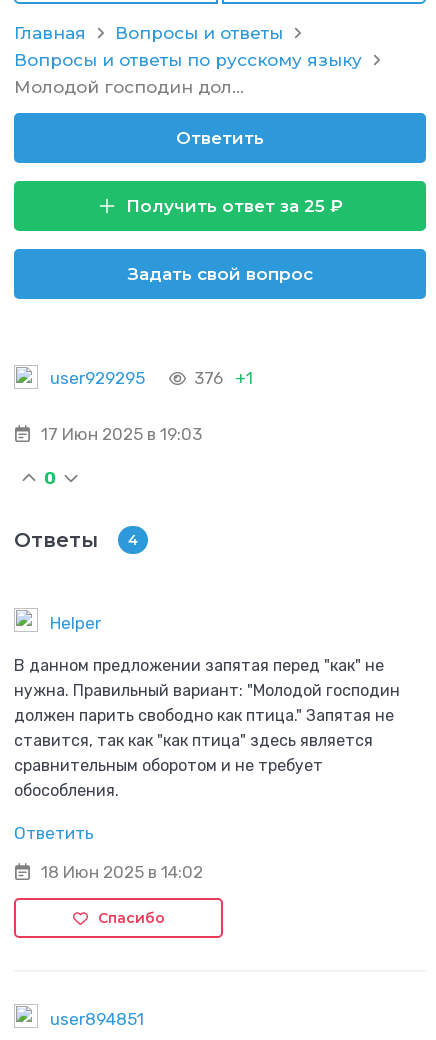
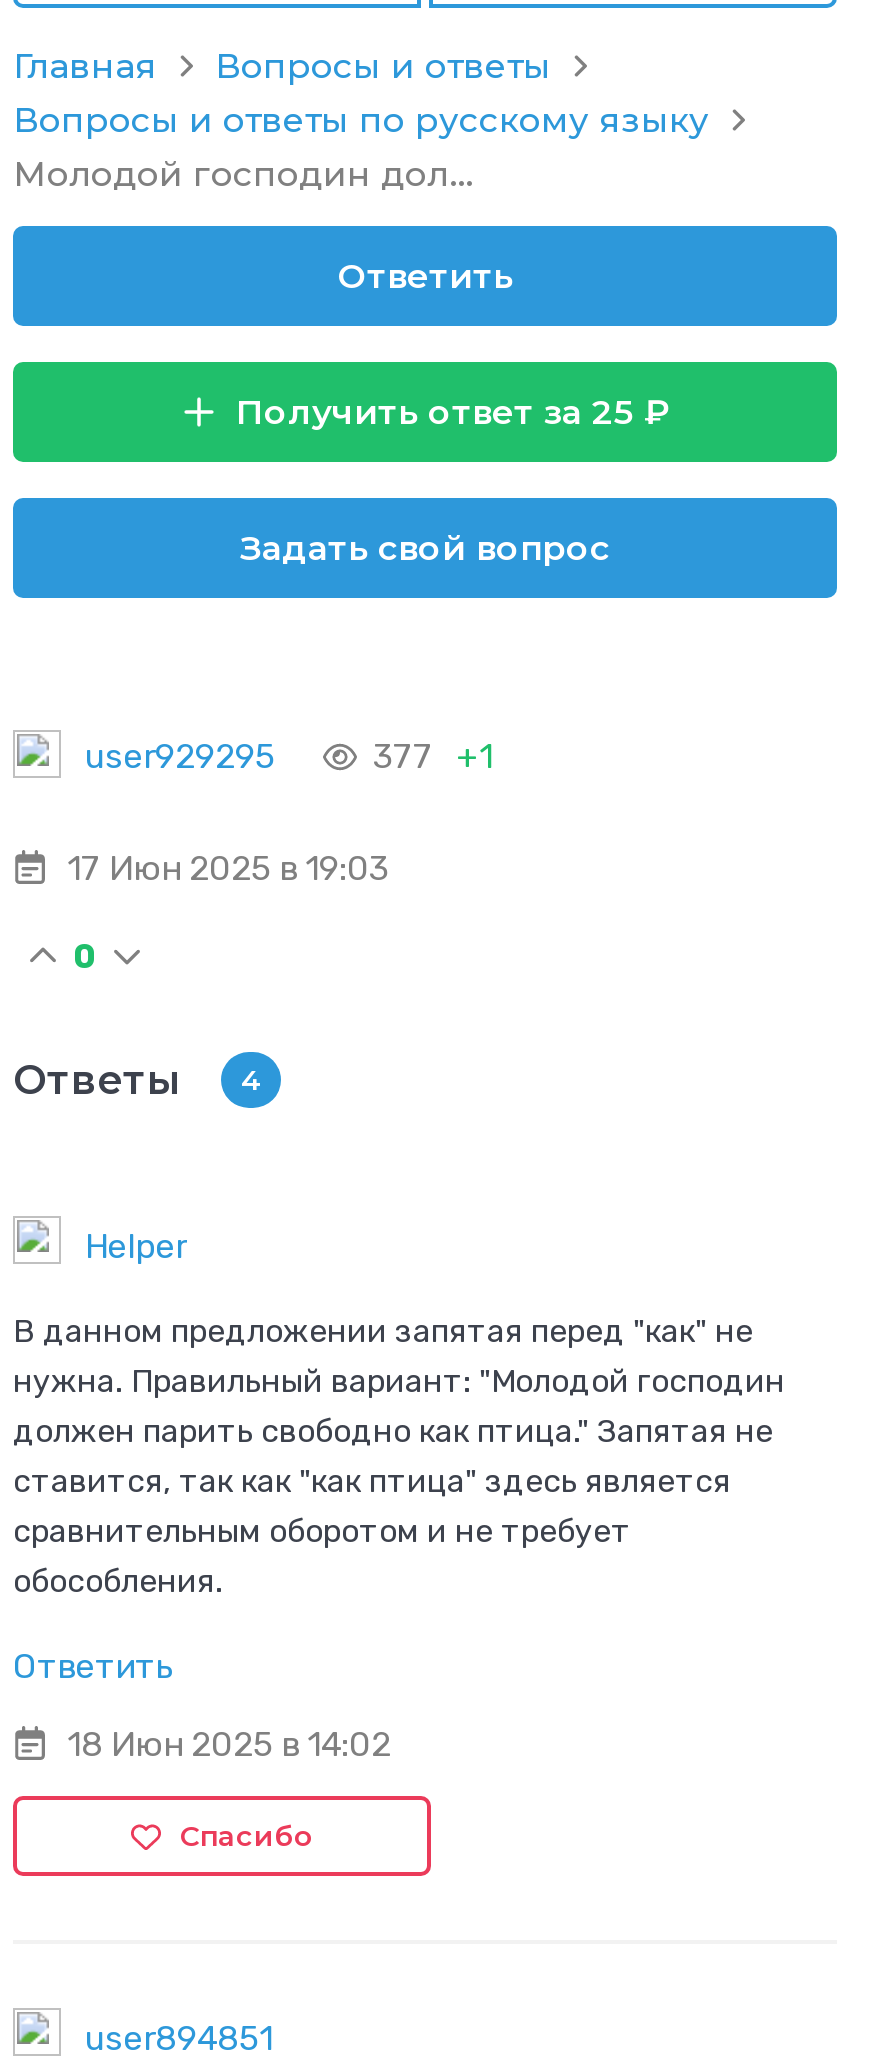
[194,368,253,388] 376 +1 -> [373,736,493,776] 377 +1

